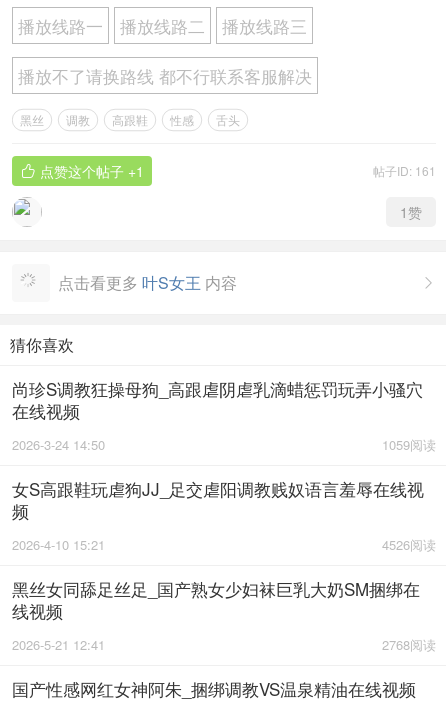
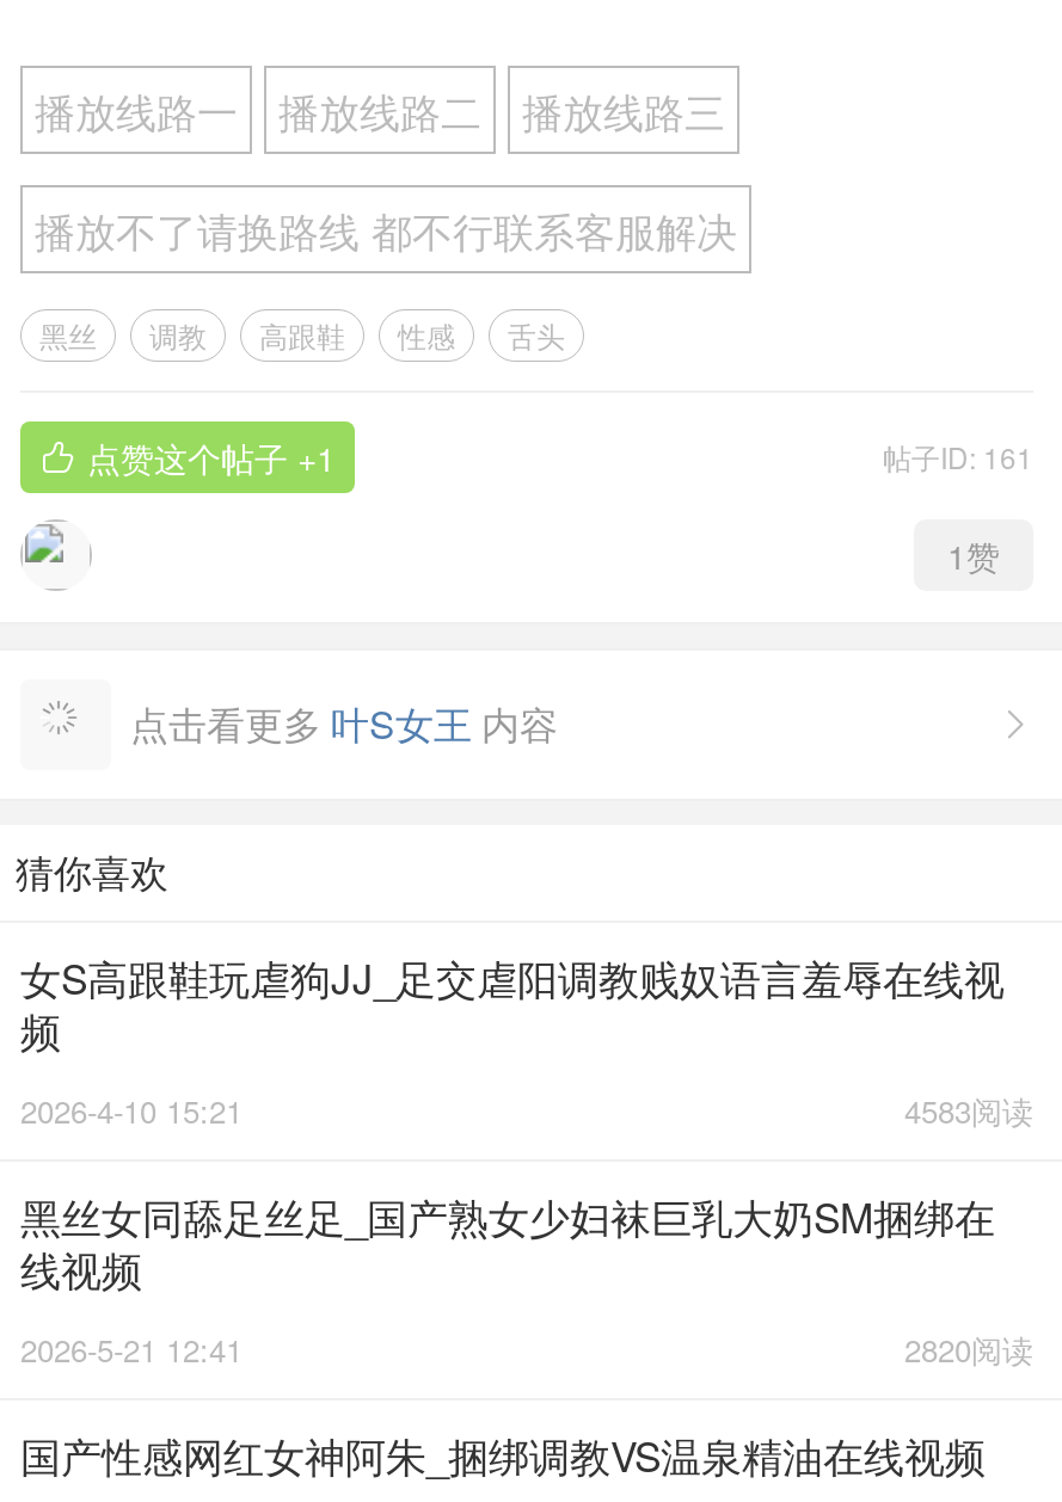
[12,376,436,454] 尚珍S调教狂操母狗_高跟虐阴虐乳滴蜡惩罚玩弄小骚穴 | 在线视频 | 1059阅读 | 2026-3-24 14:50 -> none
[382,535,436,554] 4526阅读 -> [904,1088,1033,1133] 4583阅读
[382,635,436,654] 2768阅读 -> [904,1326,1033,1372] 2820阅读

